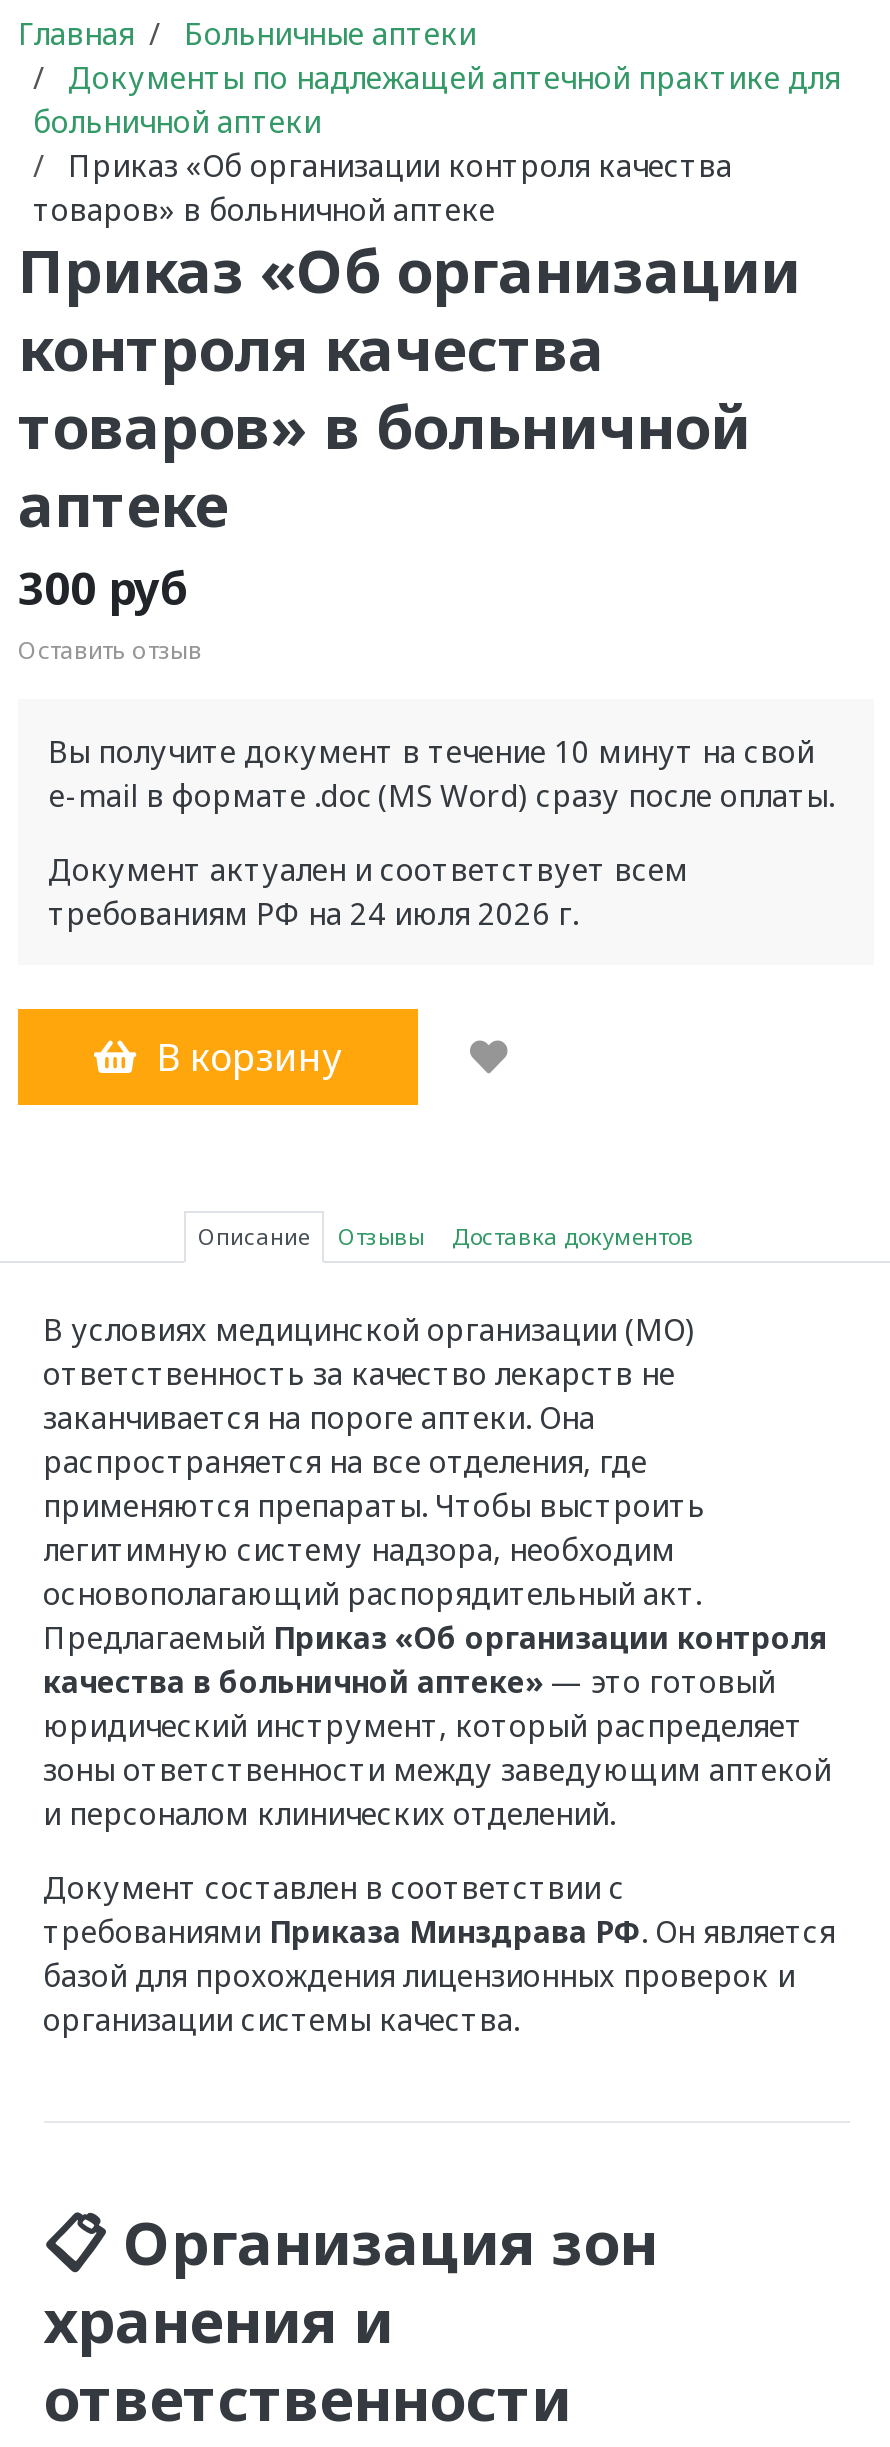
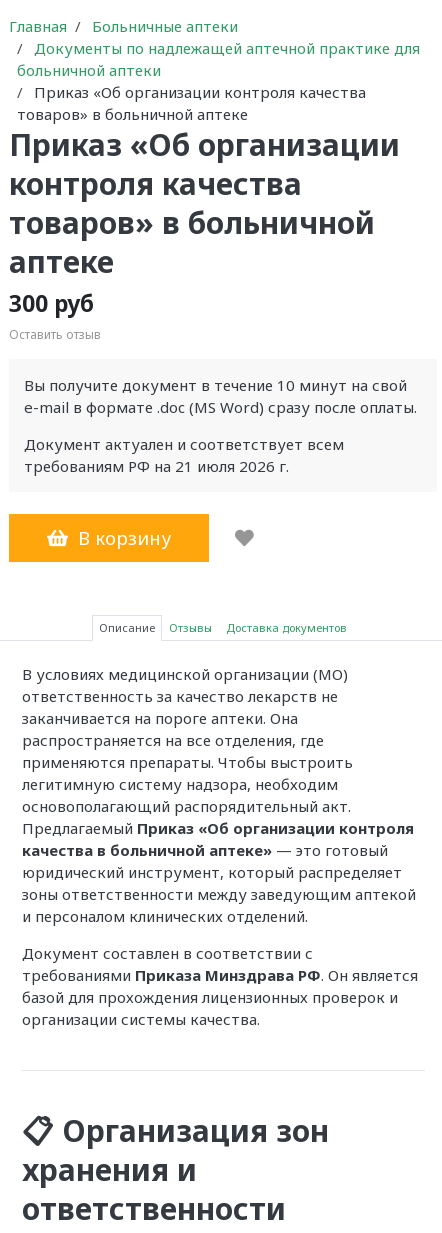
[48,892,578,932] требованиям РФ на 24 июля 2026 г. -> [24,456,289,476] требованиям РФ на 21 июля 2026 г.

